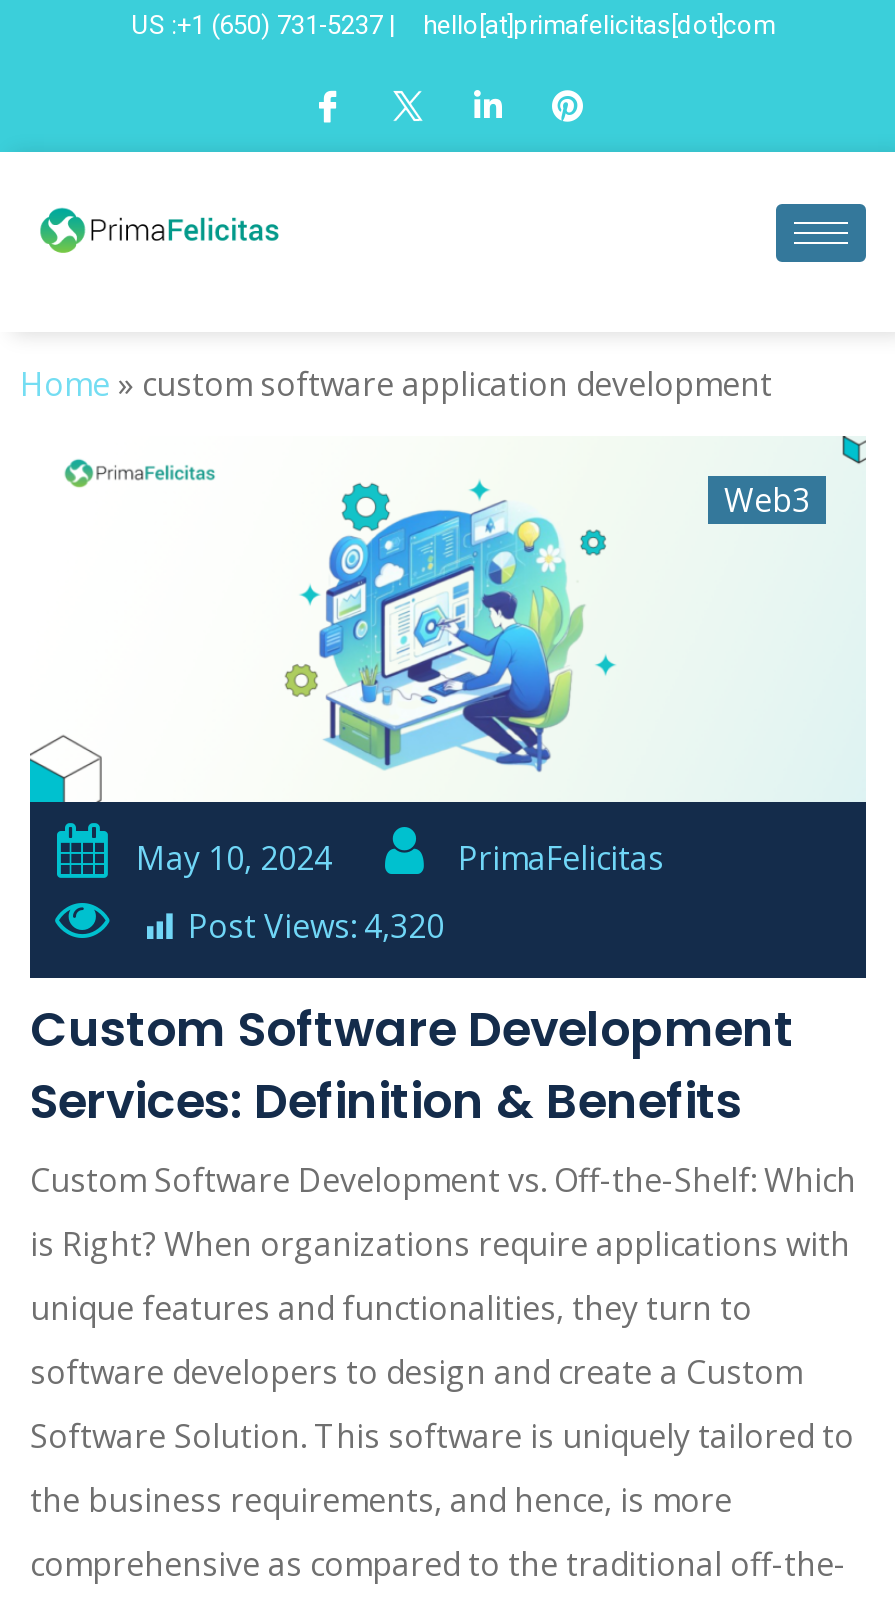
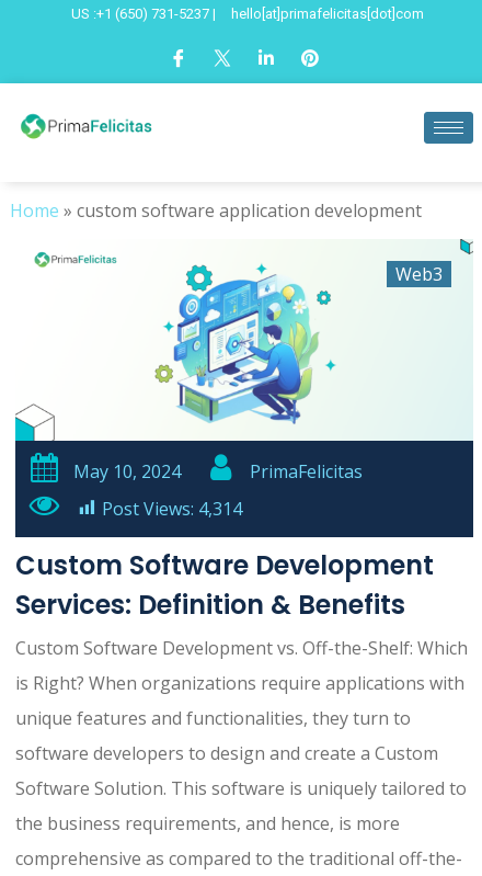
[188,905,444,949] Post Views: 4,320 -> [102,496,242,520] Post Views: 4,314

